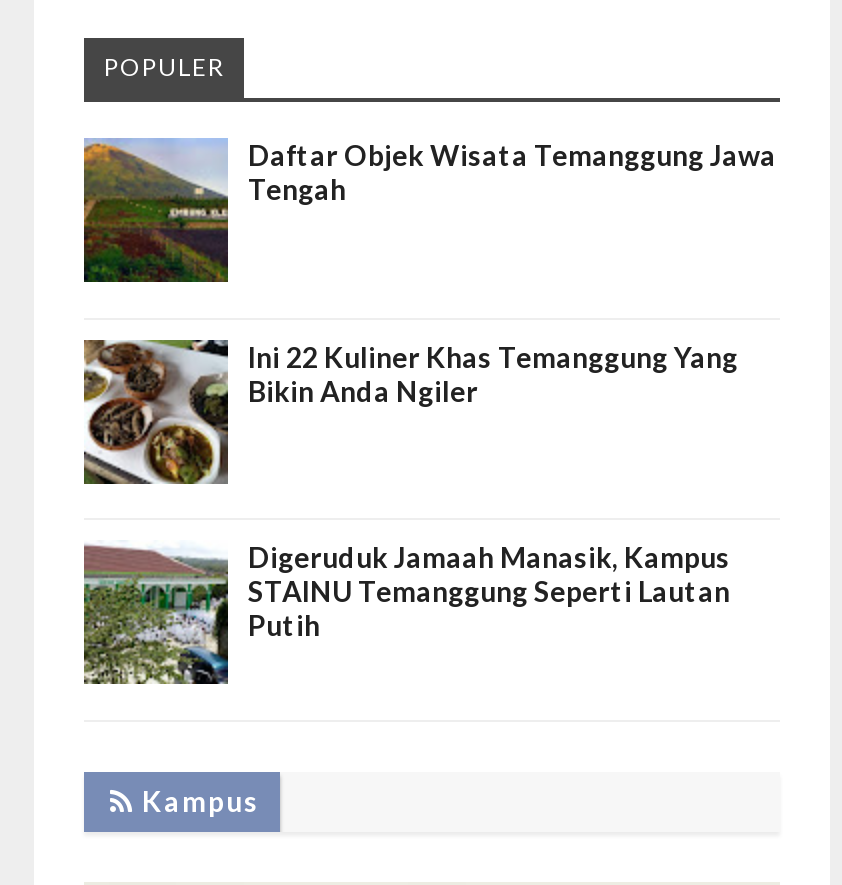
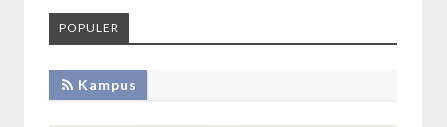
[82,136,776,284] [image] | Daftar Objek Wisata Temanggung Jawa | Tengah -> none
[82,338,738,486] [image] | Ini 22 Kuliner Khas Temanggung Yang | Bikin Anda Ngiler -> none
[82,540,730,718] [image] | Digeruduk Jamaah Manasik, Kampus | STAINU Temanggung Seperti Lautan | Putih -> none

